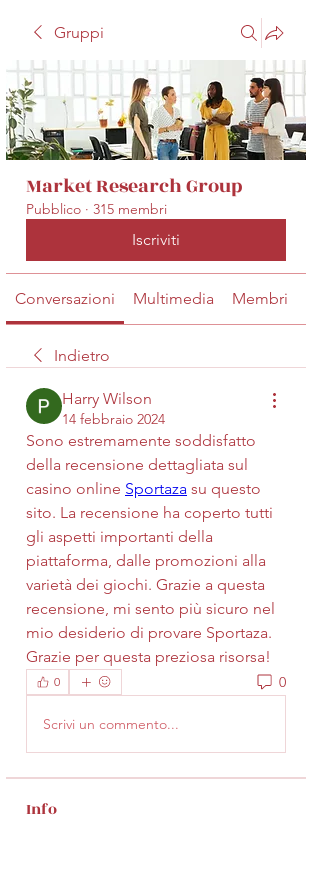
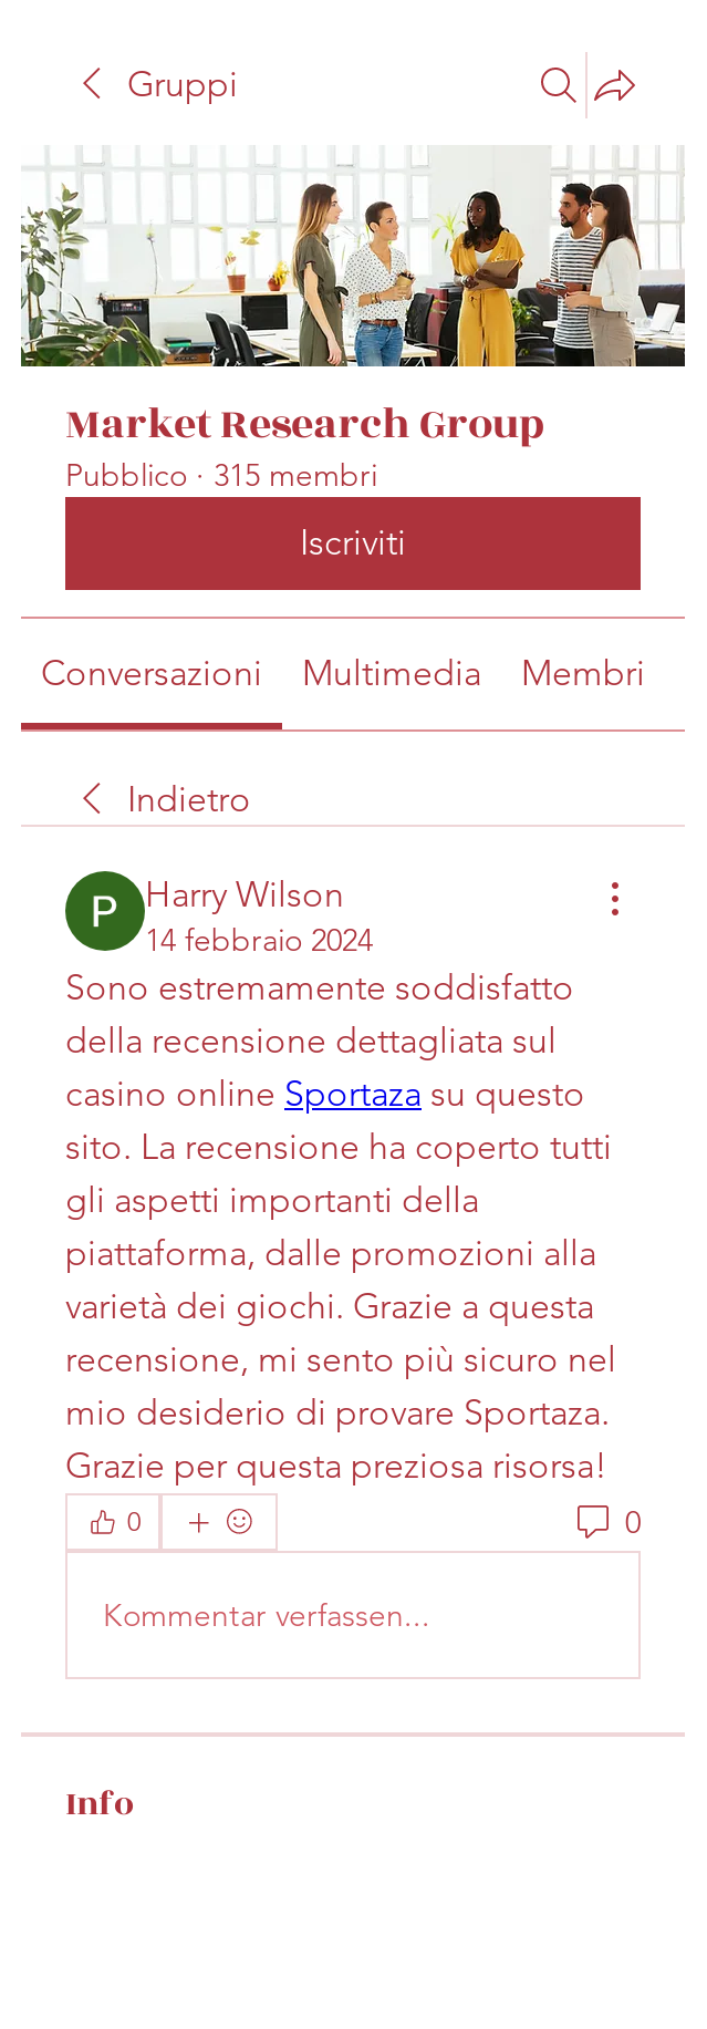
[43,714,179,732] Scrivi un commento... -> [103,1594,430,1634] Kommentar verfassen...

